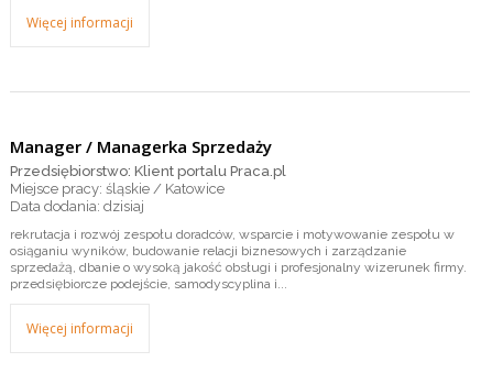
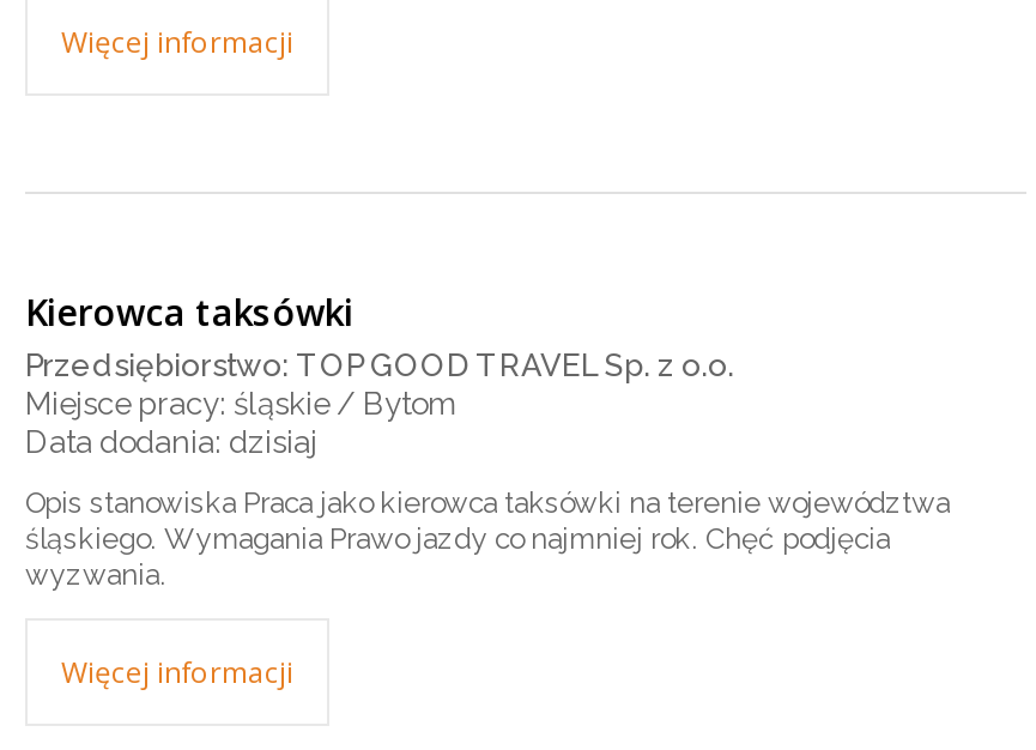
[10,135,286,197] Manager / Managerka Sprzedaży | Przedsiębiorstwo: Klient portalu Praca.pl | Miejsce pracy: śląskie / Katowice -> [25,288,734,422] Kierowca taksówki | Przedsiębiorstwo: TOP GOOD TRAVEL Sp. z o.o. | Miejsce pracy: śląskie / Bytom
[10,227,467,292] rekrutacja i rozwój zespołu doradców, wsparcie i motywowanie zespołu w | osiąganiu wyników, budowanie relacji biznesowych i zarządzanie | sprzedażą, dbanie o wysoką jakość obsługi i profesjonalny wizerunek firmy. | przedsiębiorcze podejście, samodyscyplina i... -> [25,486,950,592] Opis stanowiska Praca jako kierowca taksówki na terenie województwa | śląskiego. Wymagania Prawo jazdy co najmniej rok. Chęć podjęcia | wyzwania.

